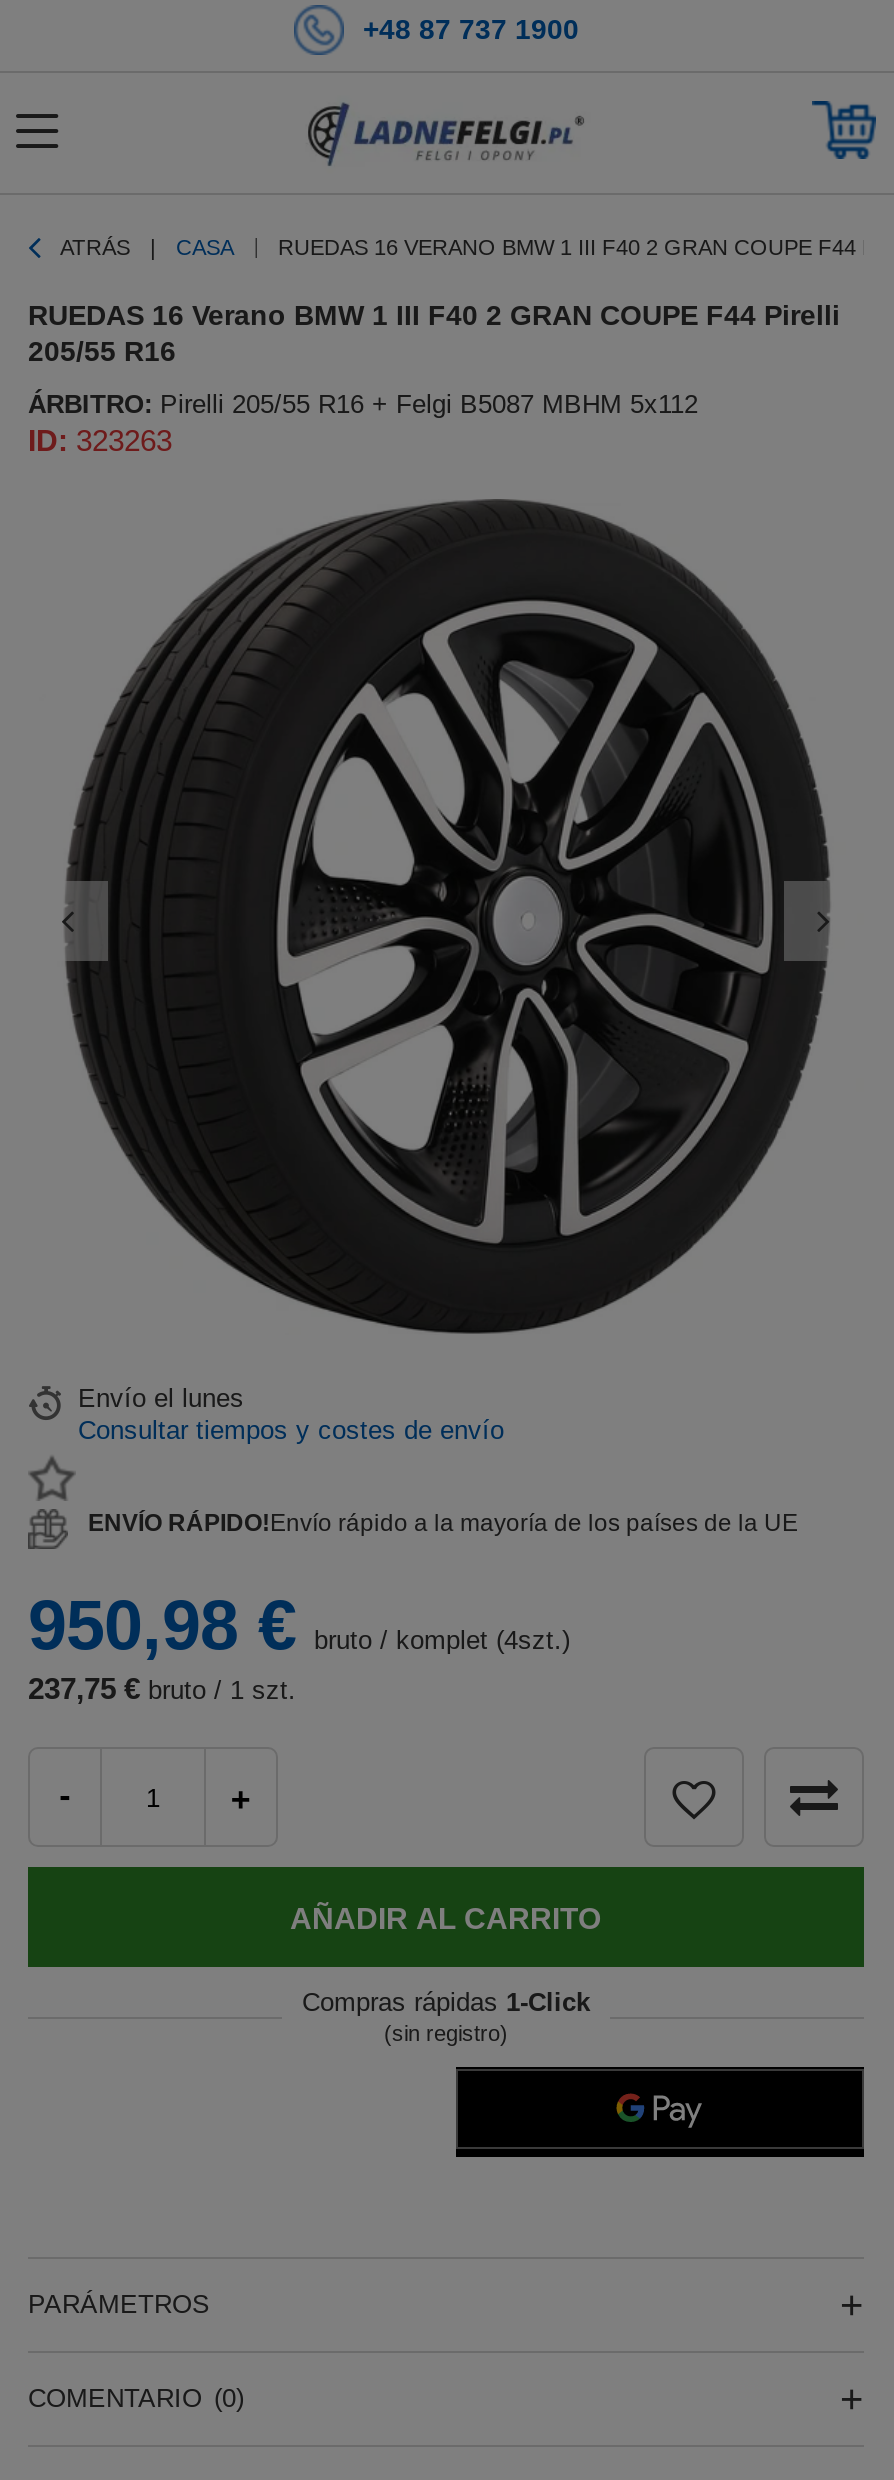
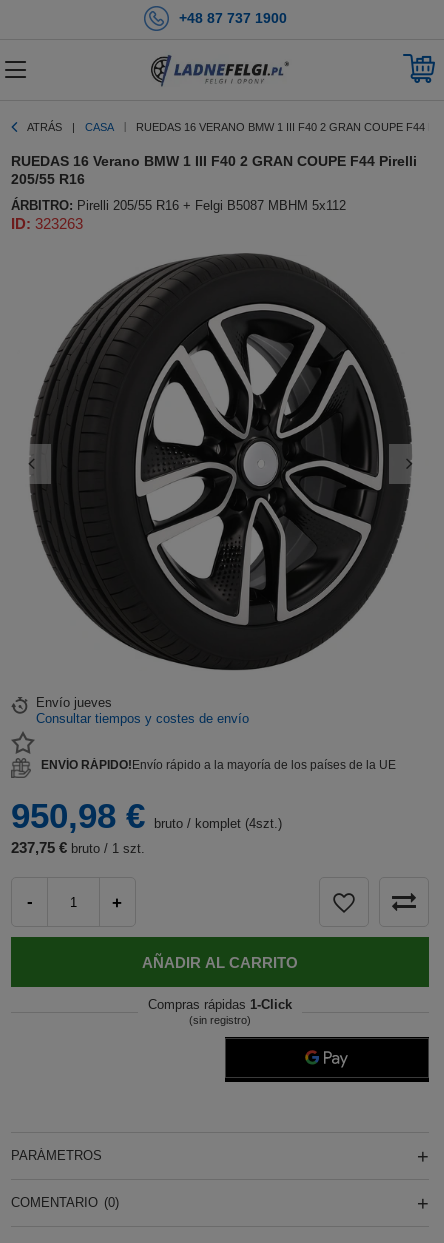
[78,1383,244,1413] Envío el lunes -> [36,695,112,710] Envío jueves

